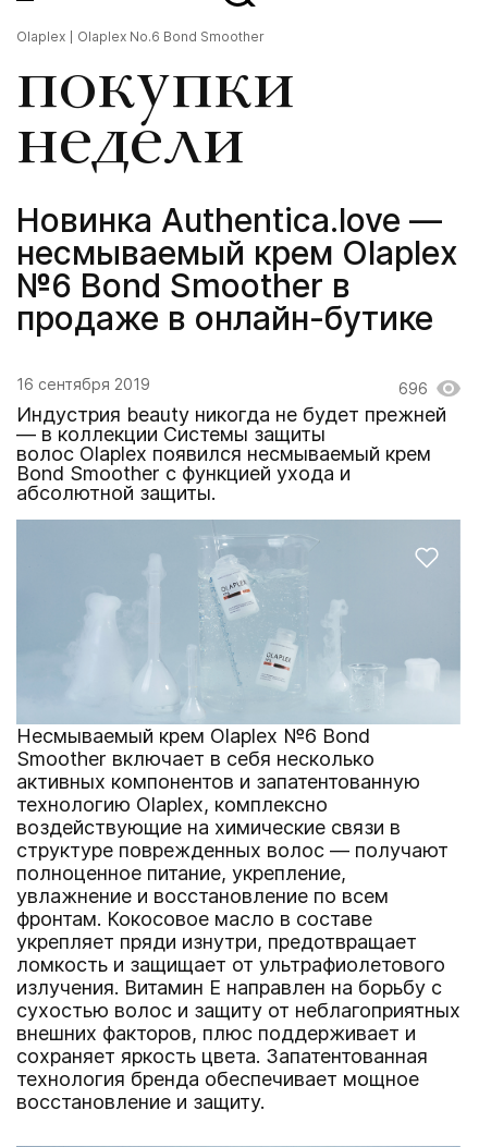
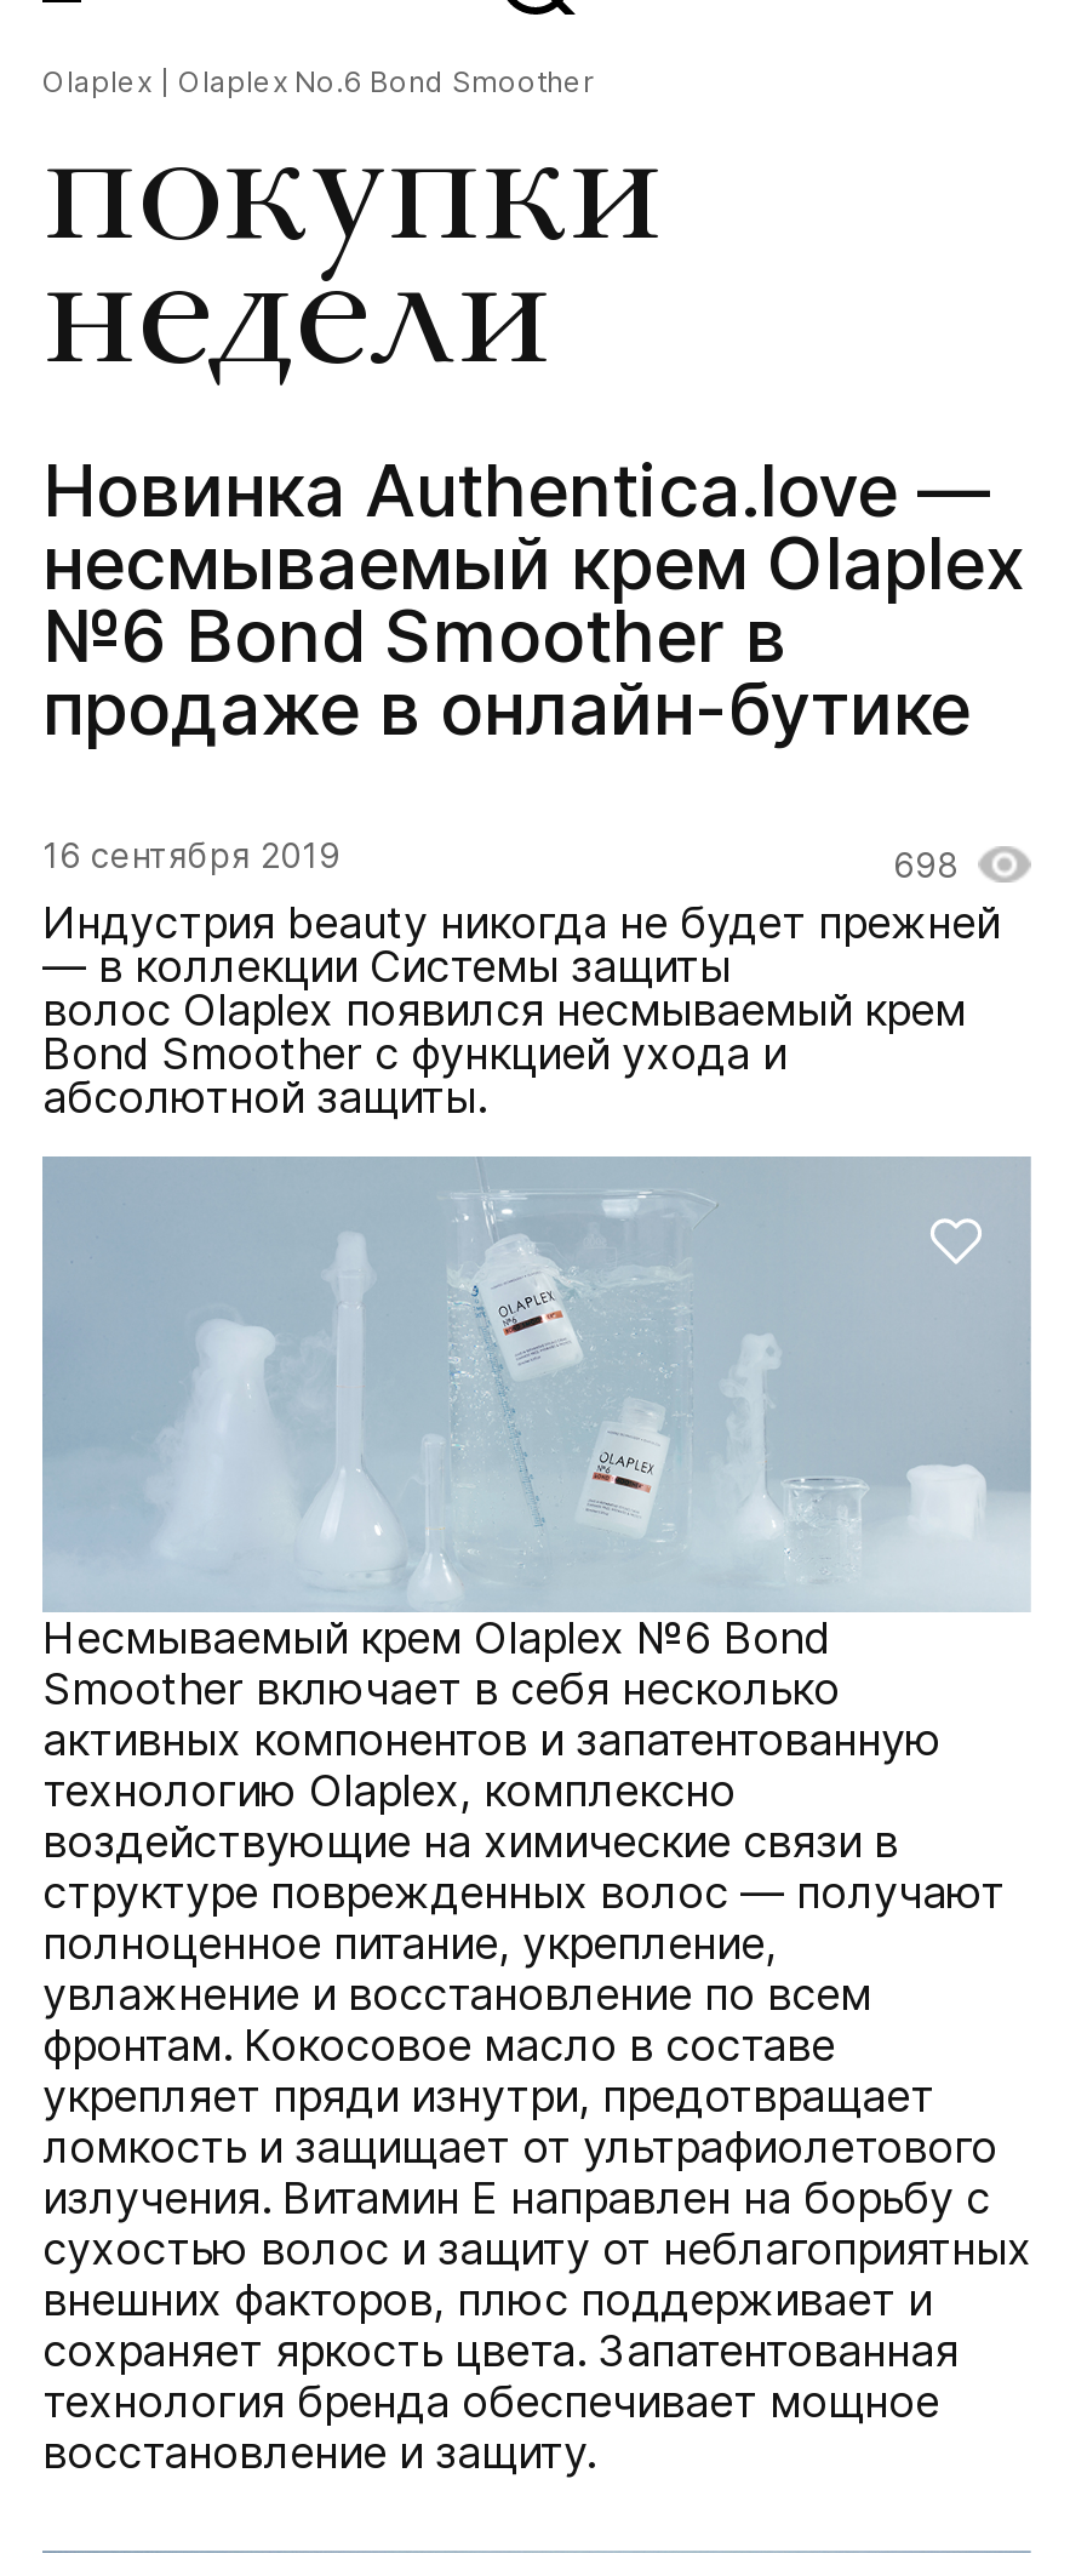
[398,379,428,398] 696 -> [893,844,959,885] 698

